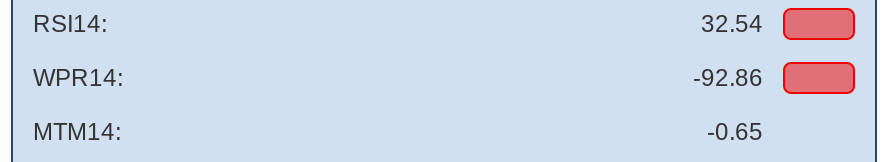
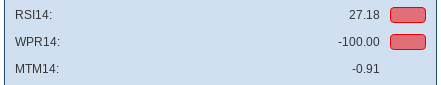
[701,10,763,38] 32.54 -> [349,8,380,22] 27.18
[693,64,763,92] -92.86 -> [338,35,380,49] -100.00
[707,118,763,146] -0.65 -> [352,62,380,76] -0.91

